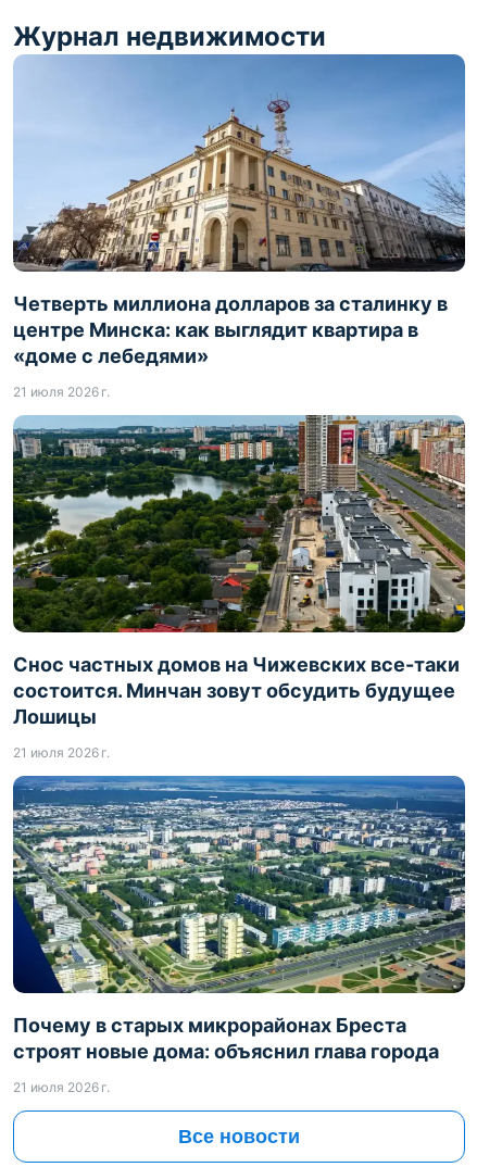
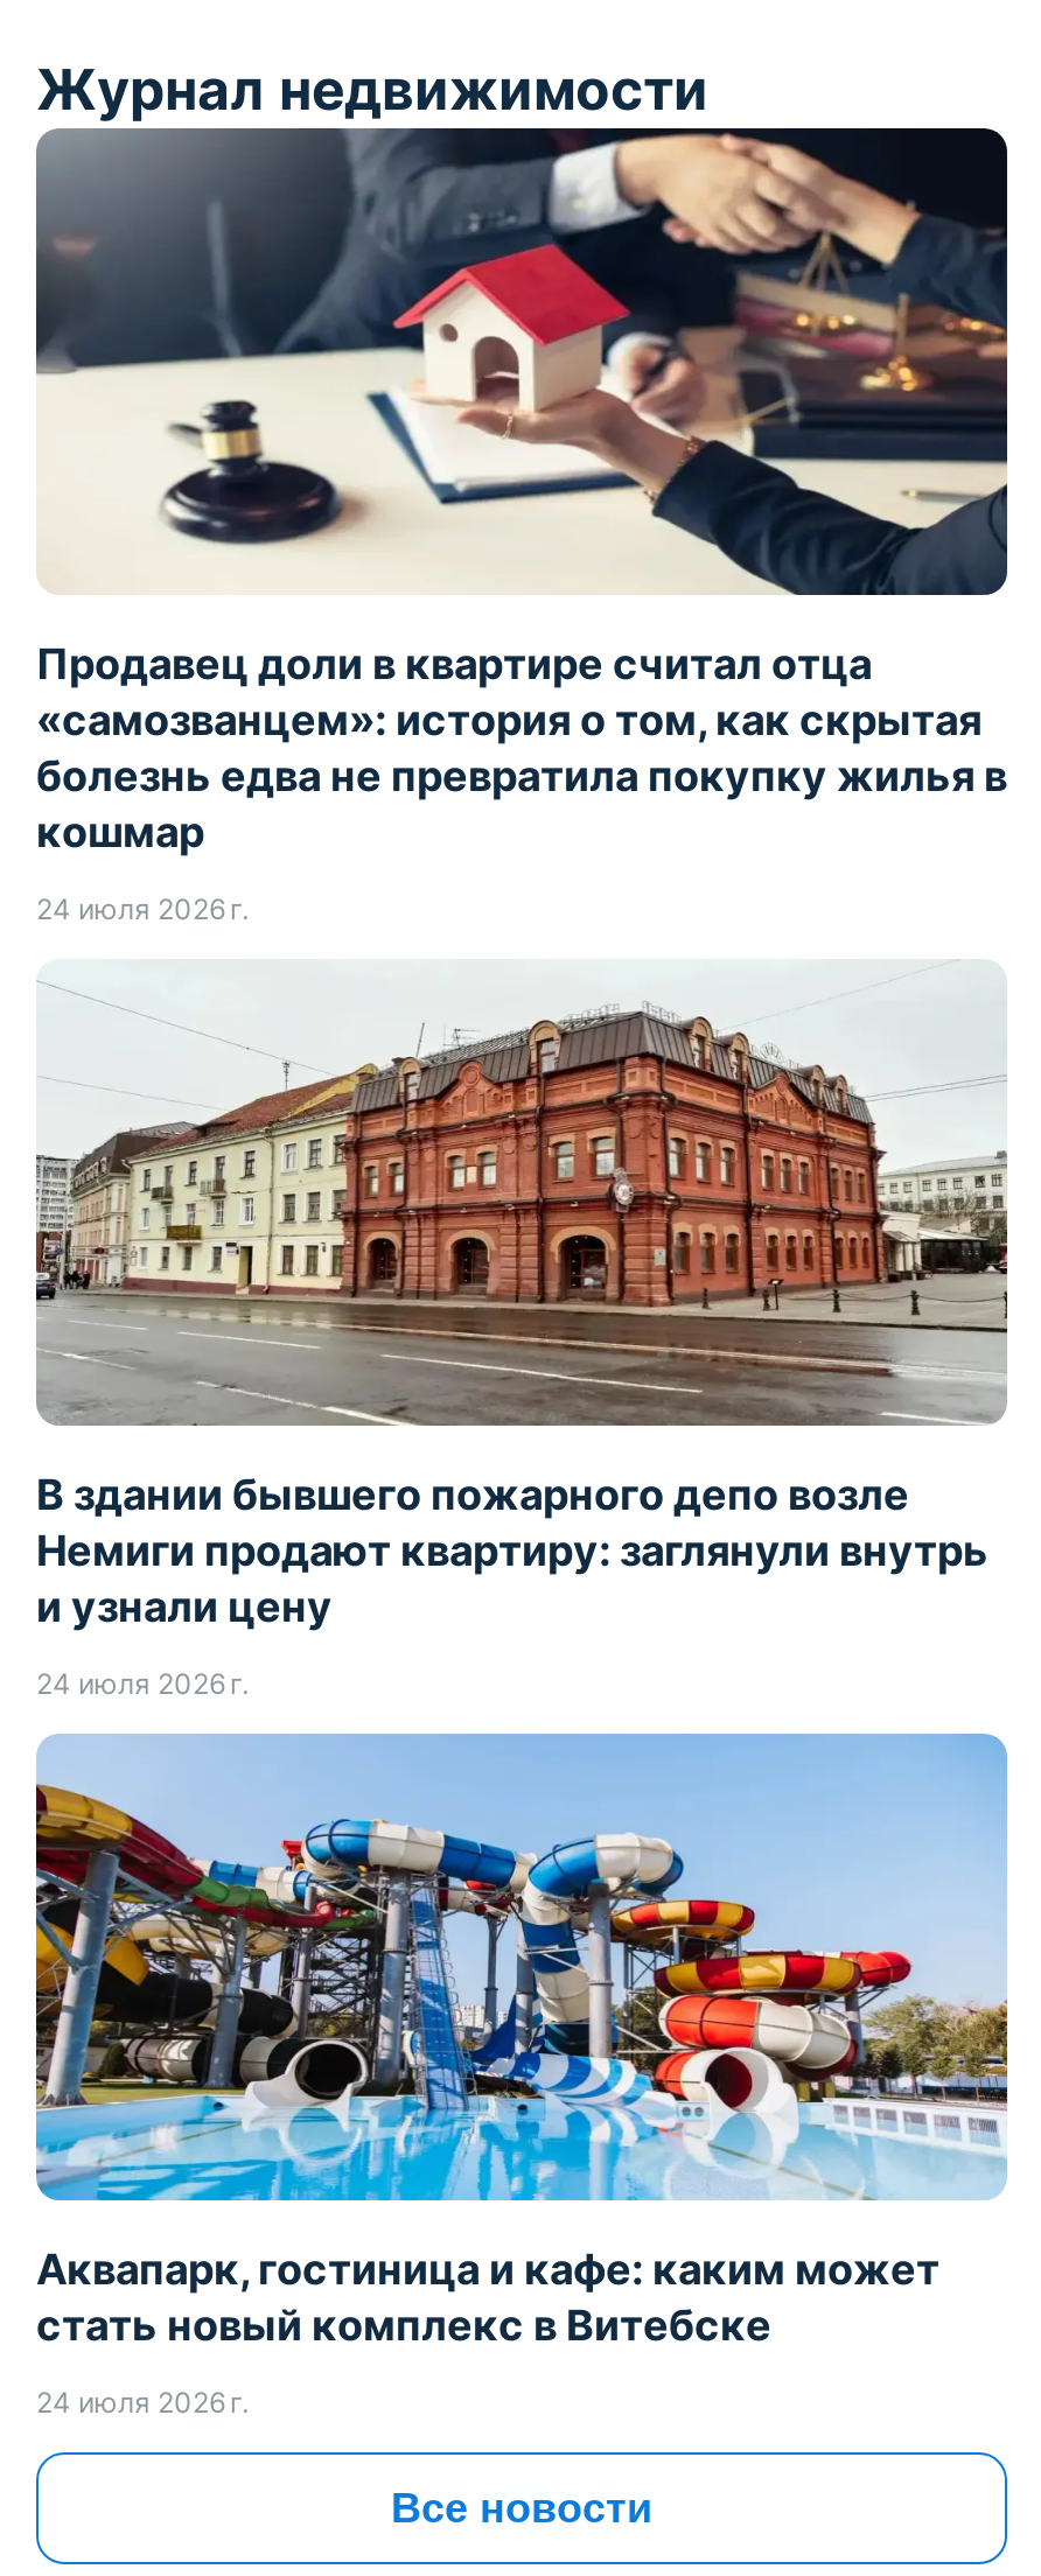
[12,53,466,368] [image] | Четверть миллиона долларов за сталинку в | центре Минска: как выглядит квартира в | «доме с лебедями» -> [34,126,1009,857] [image] | Продавец доли в квартире считал отца | «самозванцем»: история о том, как скрытая | болезнь едва не превратила покупку жилья в | кошмар
[13,384,110,400] 21 июля 2026 г. -> [36,892,249,927] 24 июля 2026 г.
[12,414,466,728] [image] | Снос частных домов на Чижевских все-таки | состоится. Минчан зовут обсудить будущее | Лошицы -> [36,959,1007,1632] [image] | В здании бывшего пожарного депо возле | Немиги продают квартиру: заглянули внутрь | и узнали цену
[13,745,110,761] 21 июля 2026 г. -> [36,1667,249,1702] 24 июля 2026 г.
[12,776,466,1063] [image] | Почему в старых микрорайонах Бреста | строят новые дома: объяснил глава города -> [34,1734,1007,2350] [image] | Аквапарк, гостиница и кафе: каким может | стать новый комплекс в Витебске
[13,1079,110,1096] 21 июля 2026 г. -> [36,2385,249,2420] 24 июля 2026 г.

